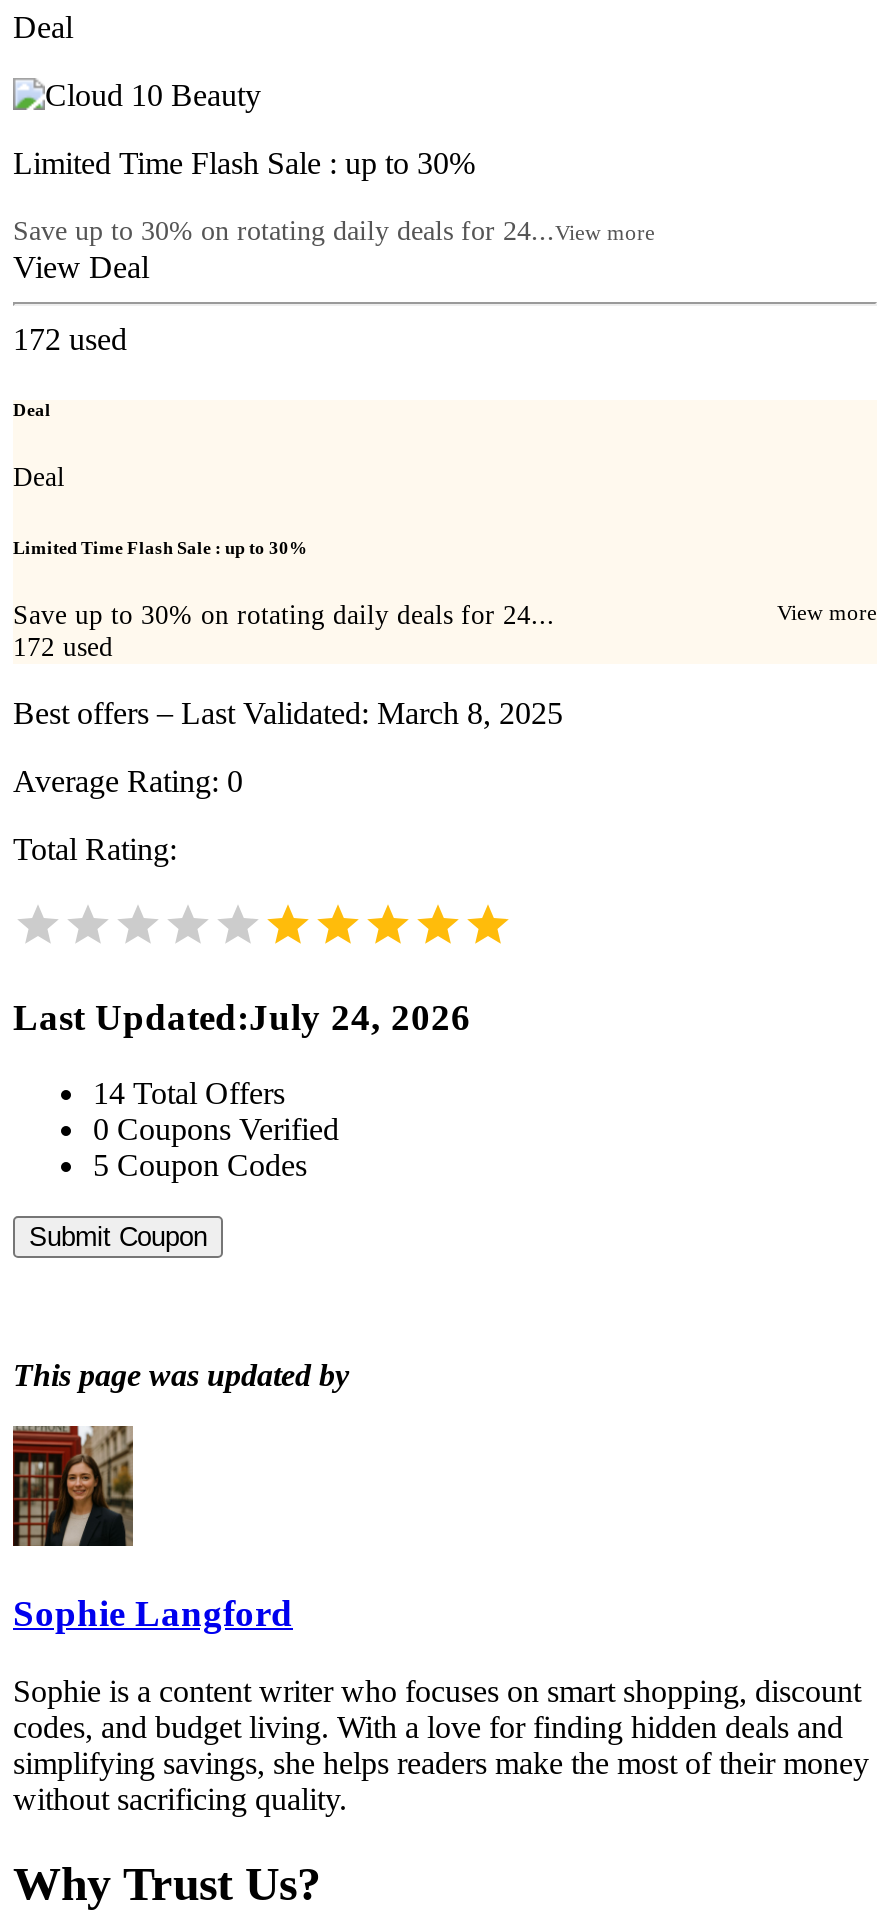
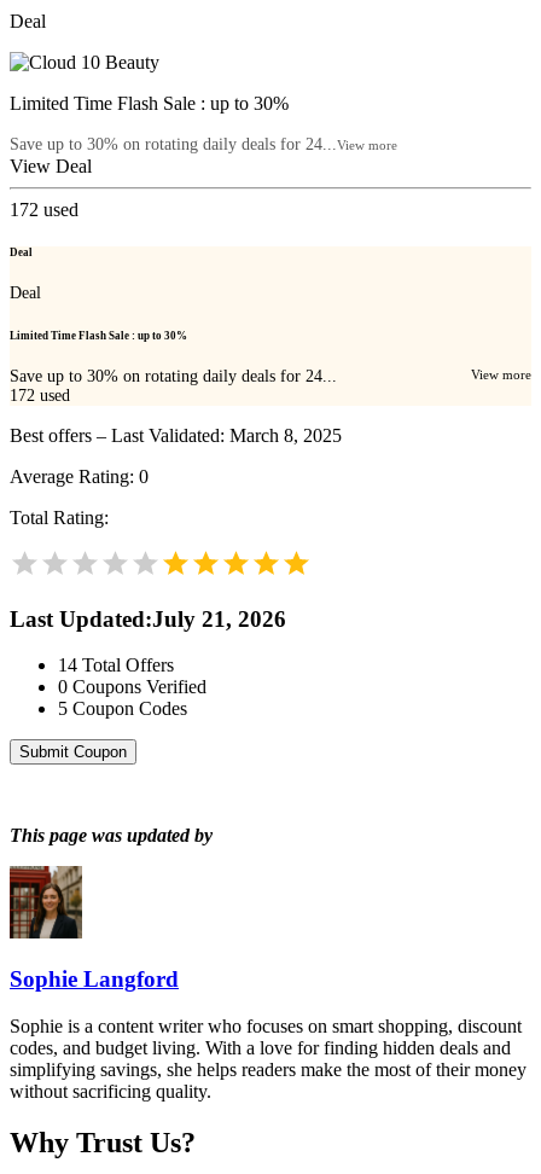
[13,995,471,1037] Last Updated:July 24, 2026 -> [10,606,286,631] Last Updated:July 21, 2026

